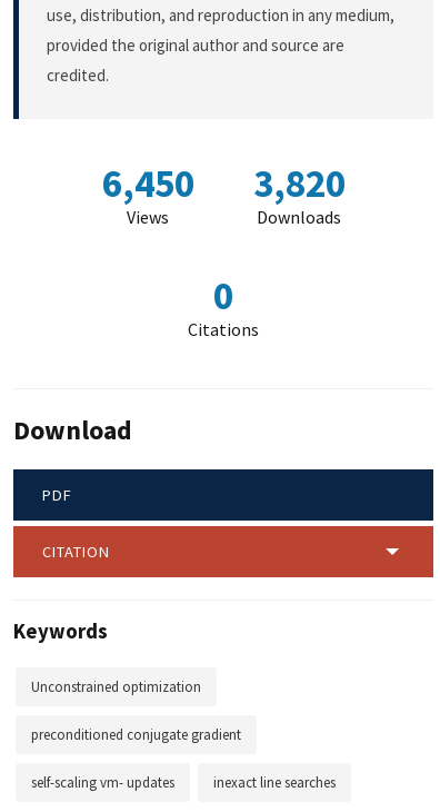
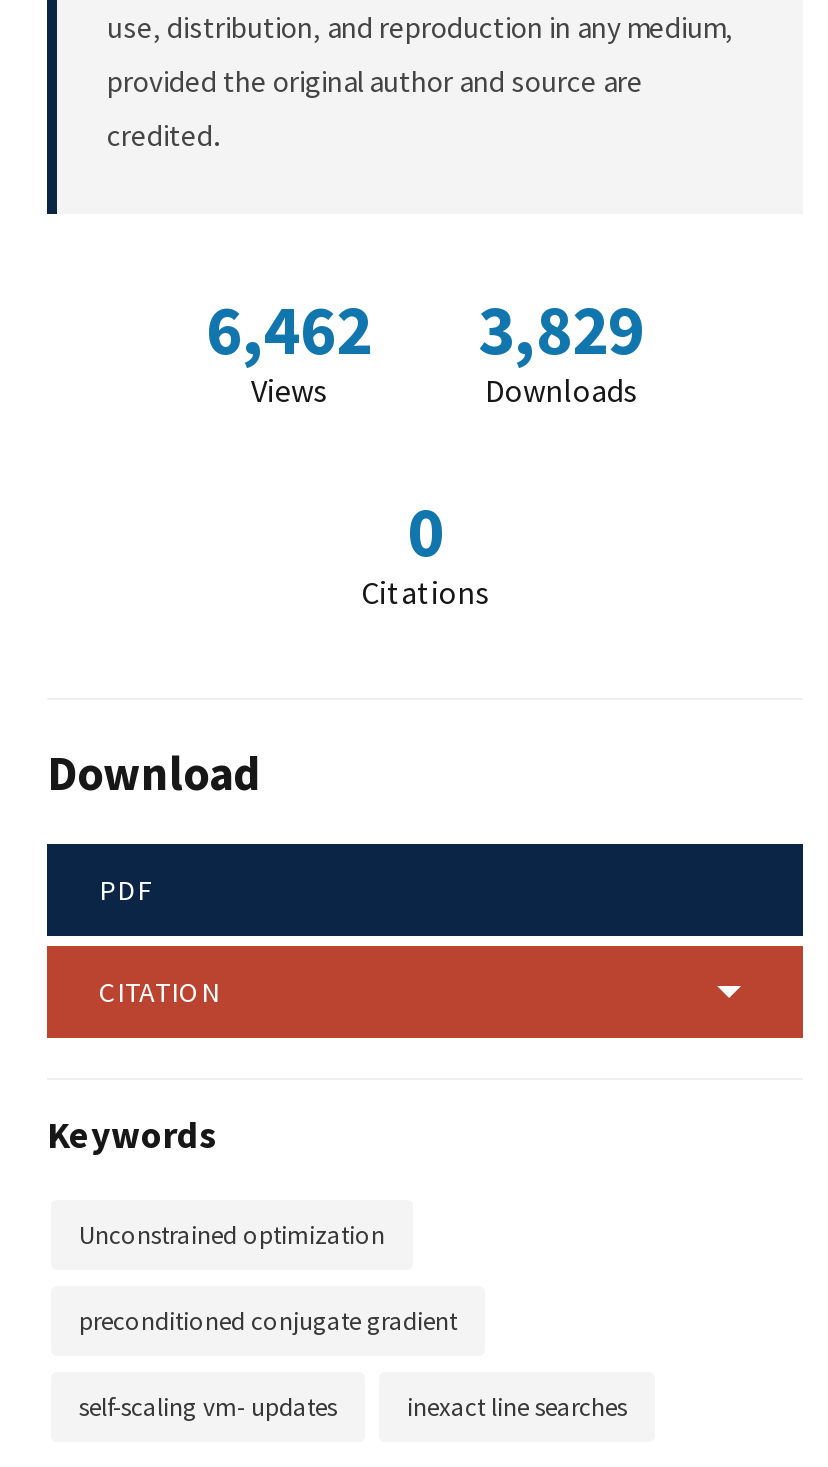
[102,160,194,208] 6,450 -> [206,287,372,375] 6,462
[253,160,345,208] 3,820 -> [478,287,644,375] 3,829

